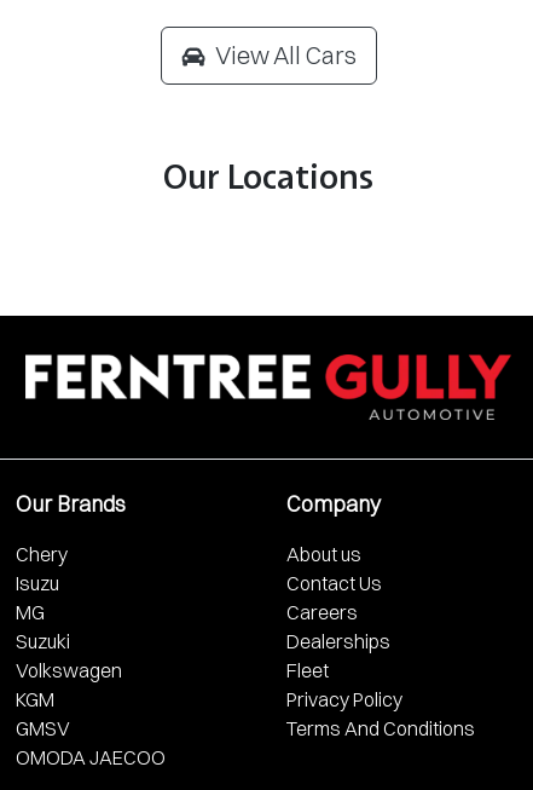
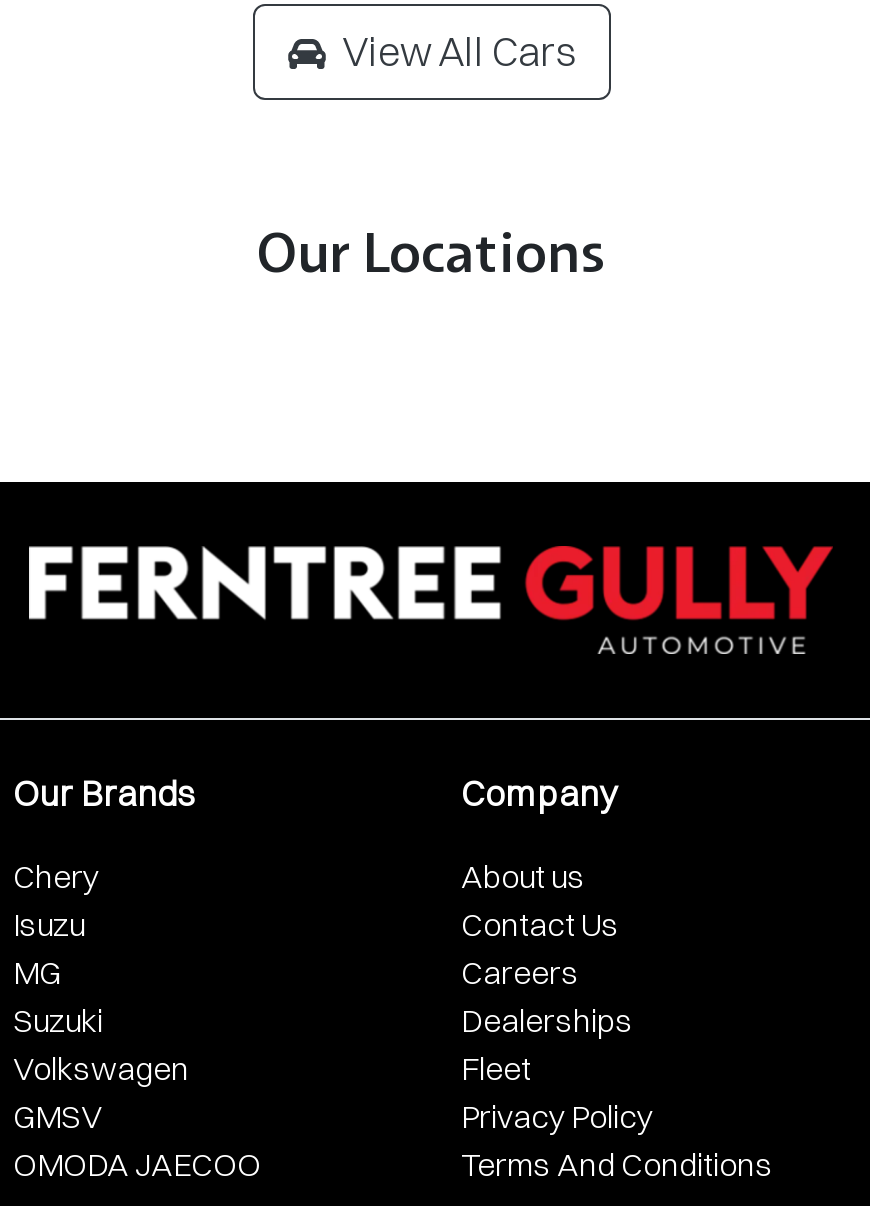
[16,688,54,712] KGM -> none

